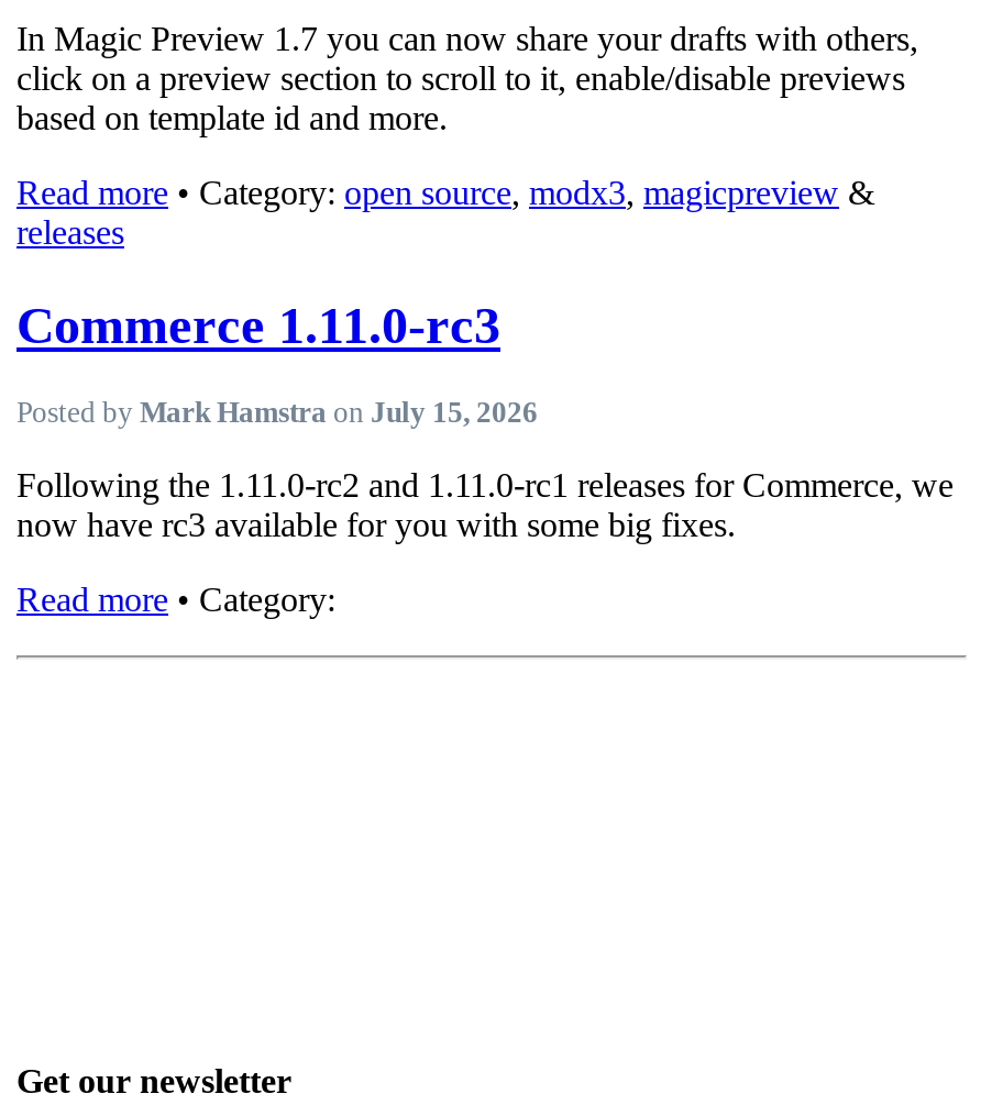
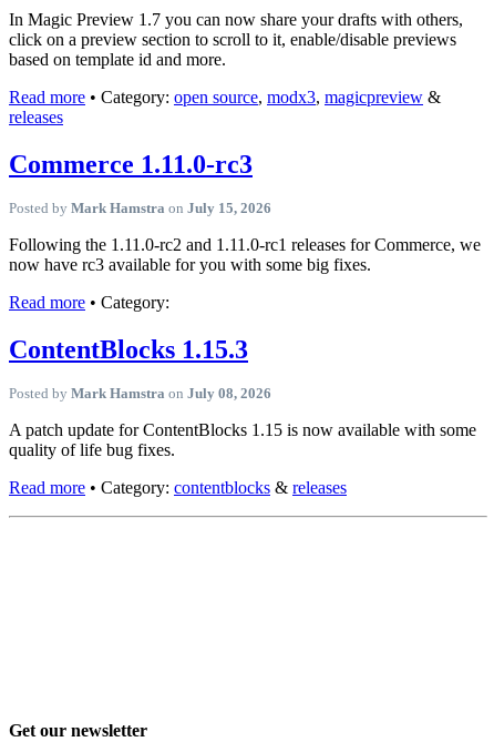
none -> [9,335,476,497] ContentBlocks 1.15.3 | Posted by Mark Hamstra on July 08, 2026 | A patch update for ContentBlocks 1.15 is now available with some | quality of life bug fixes. | Read more • Category: contentblocks & releases

